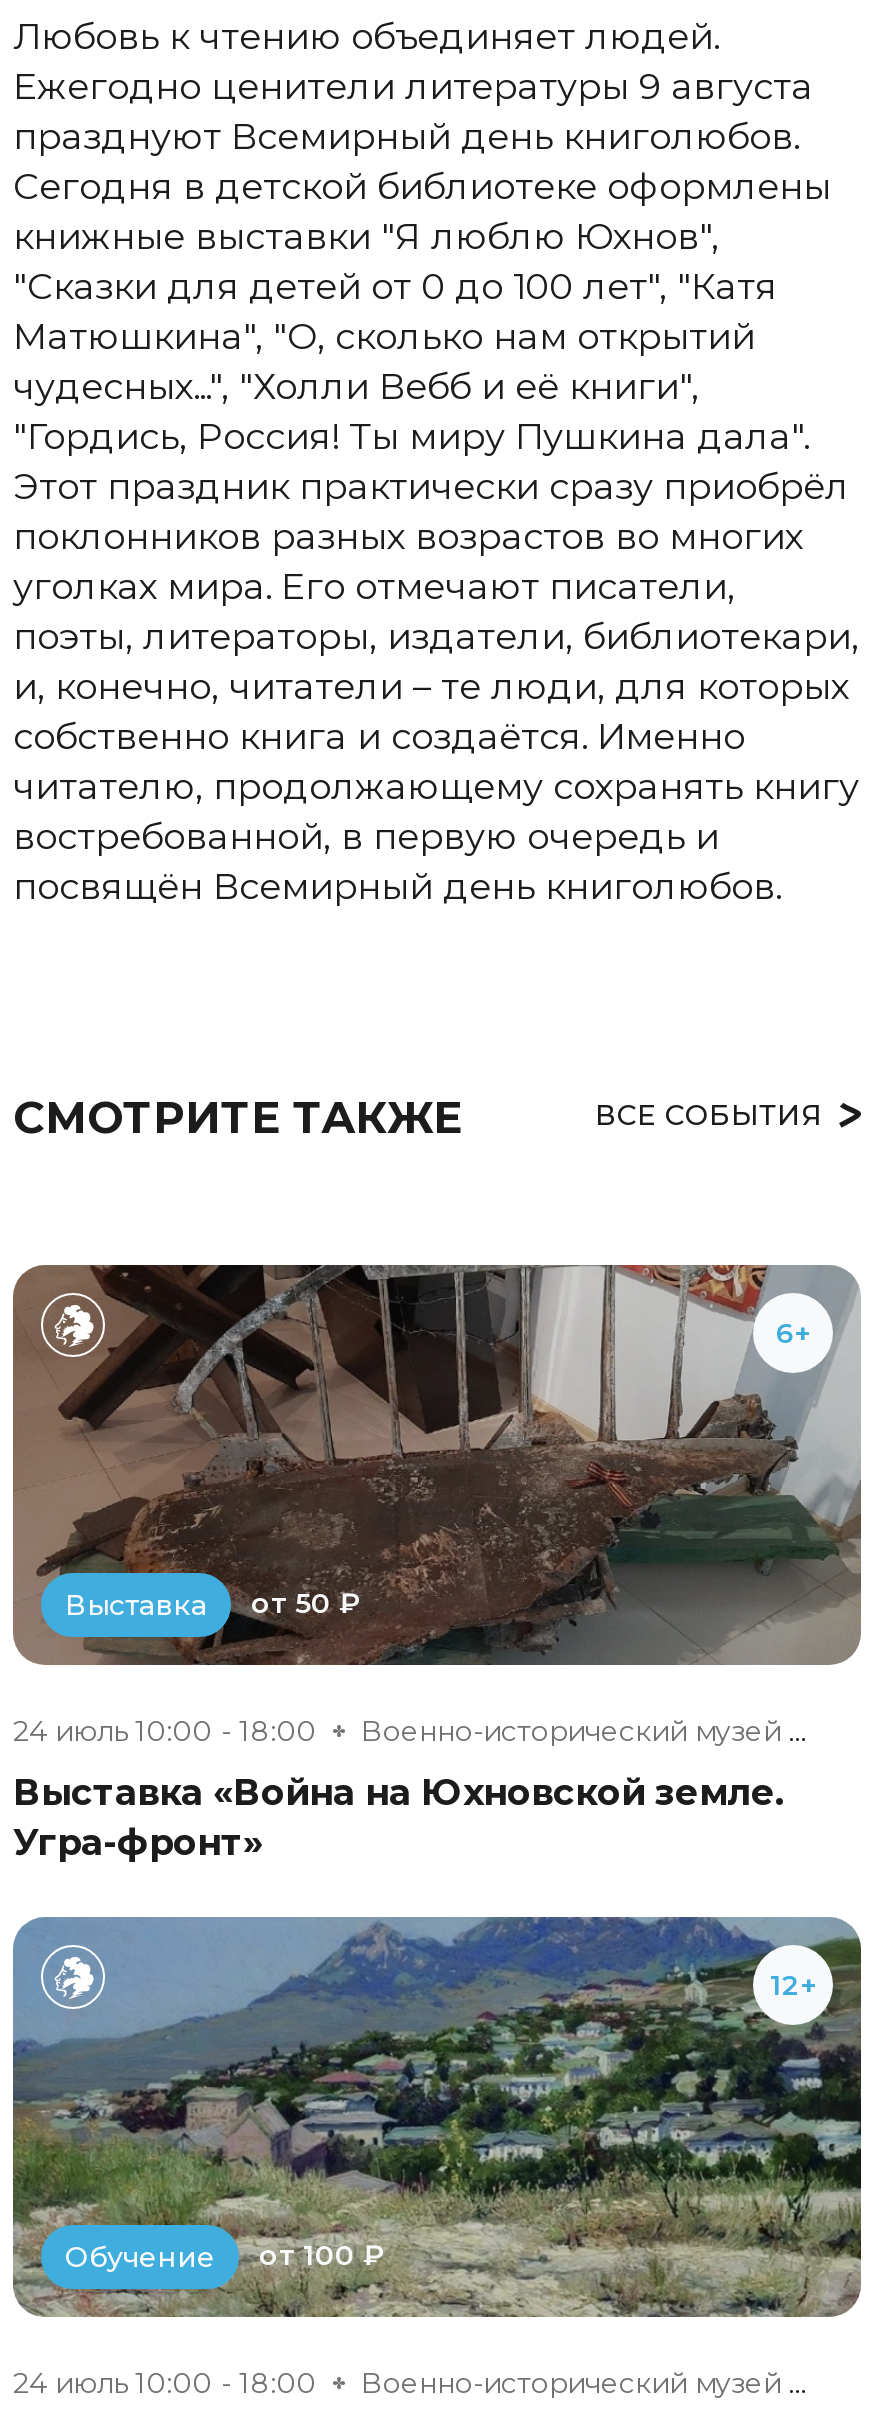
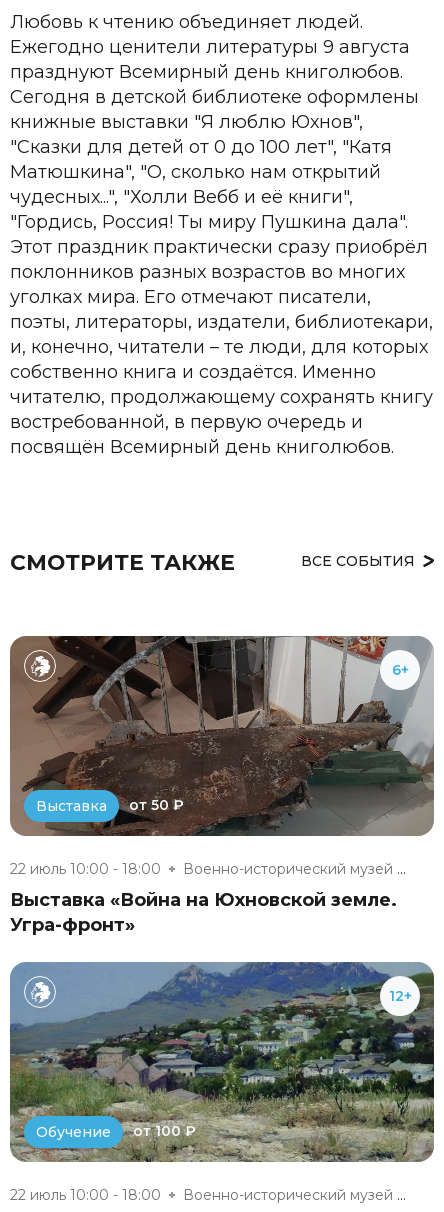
[13,1712,317,1748] 24 июль 10:00 - 18:00 -> [10,860,161,878] 22 июль 10:00 - 18:00
[13,2364,317,2400] 24 июль 10:00 - 18:00 -> [10,1186,161,1204] 22 июль 10:00 - 18:00

